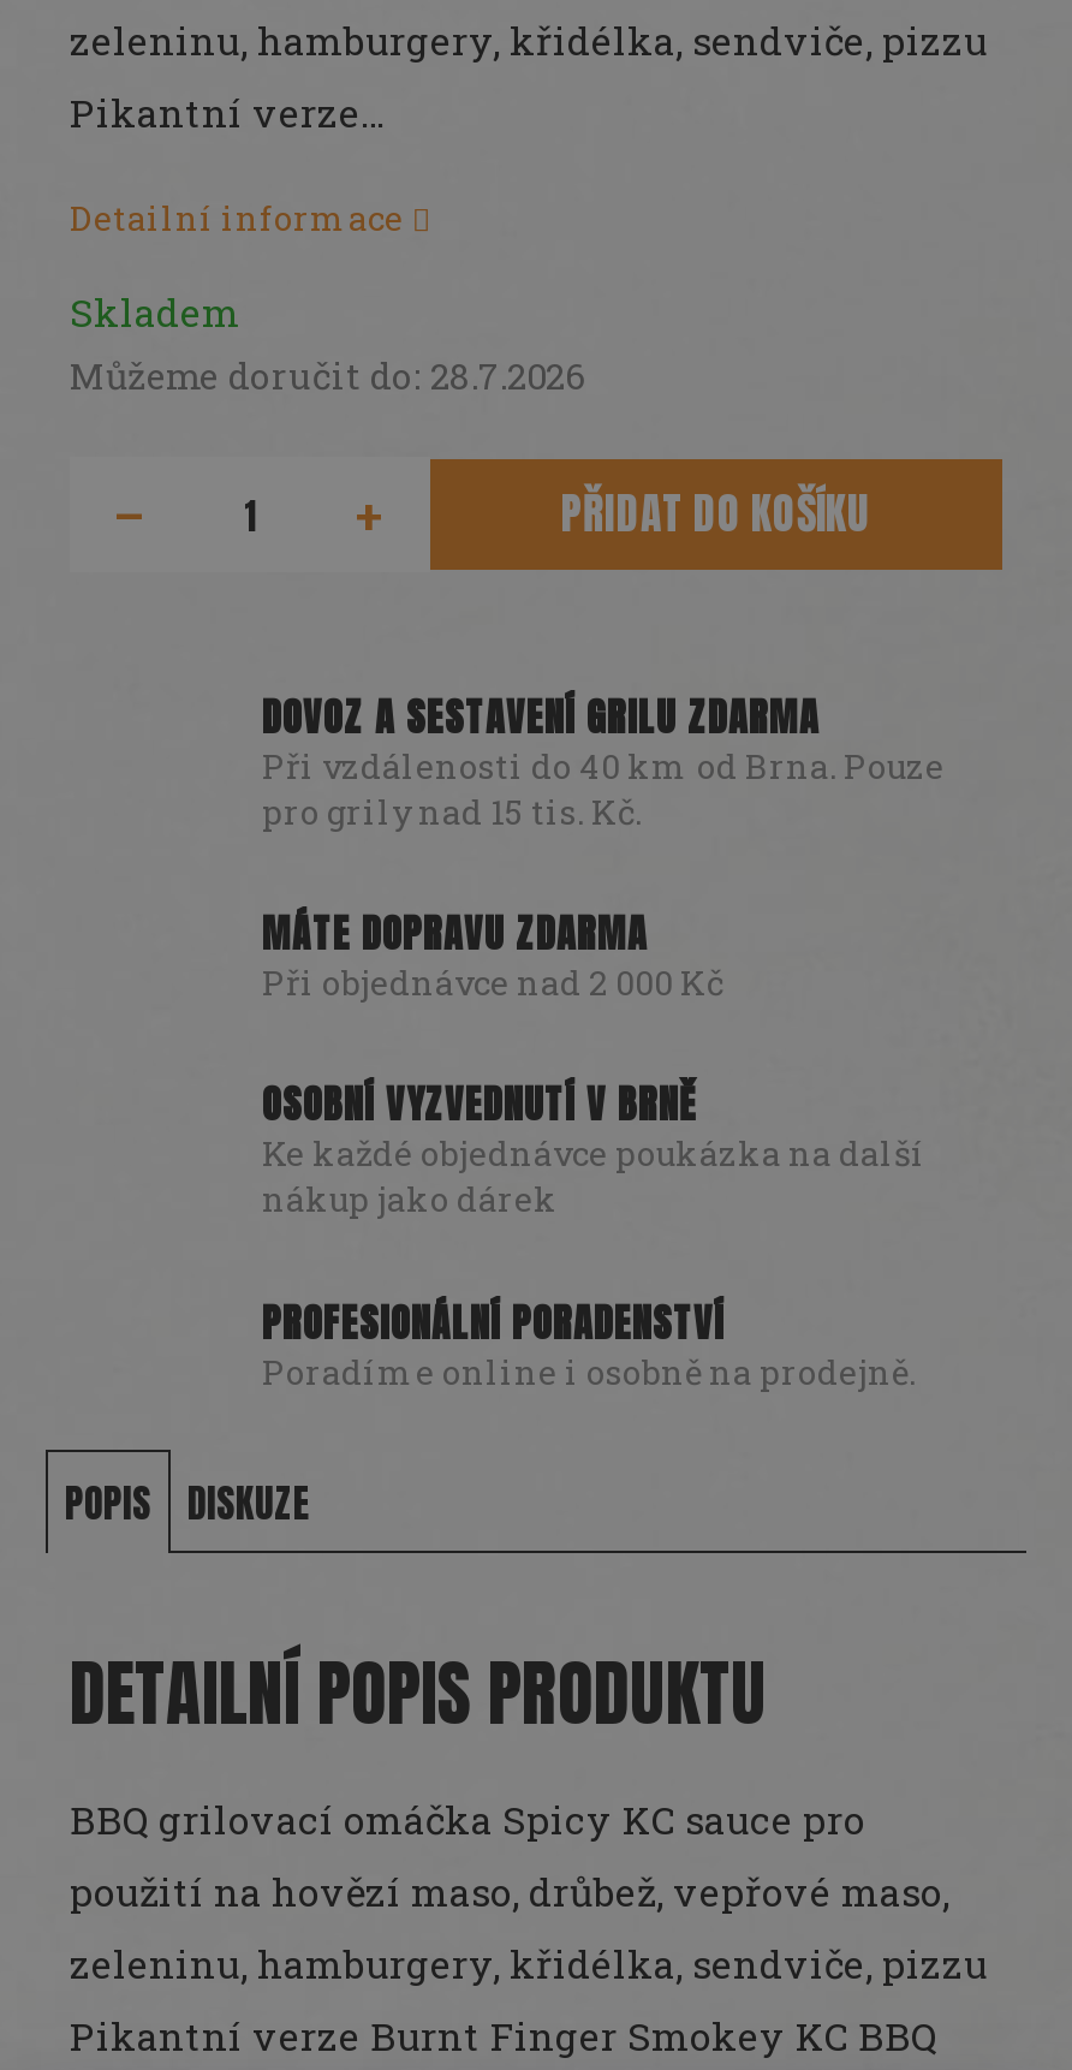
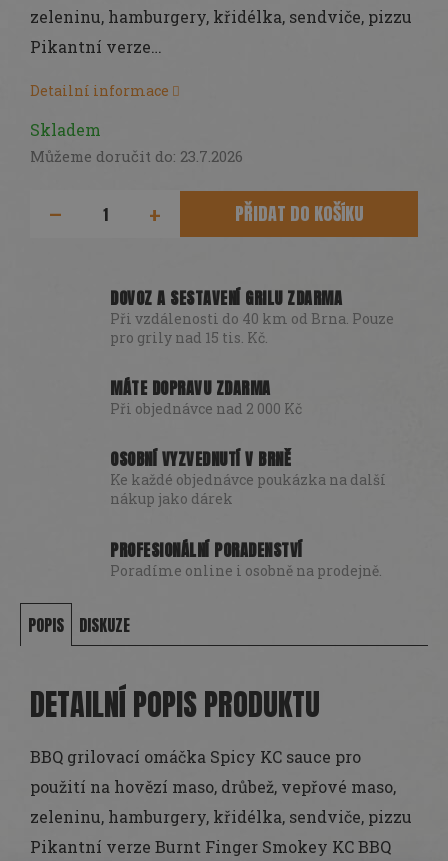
[70,351,584,399] Můžeme doručit do: 28.7.2026 -> [30,146,243,166] Můžeme doručit do: 23.7.2026

